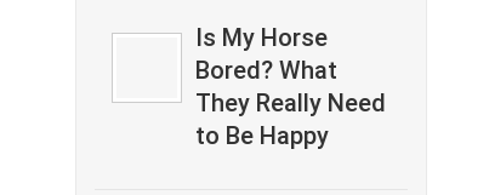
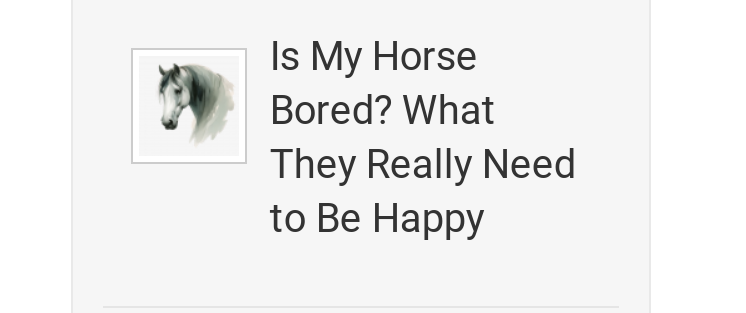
none -> [157,62,235,144] [image]

